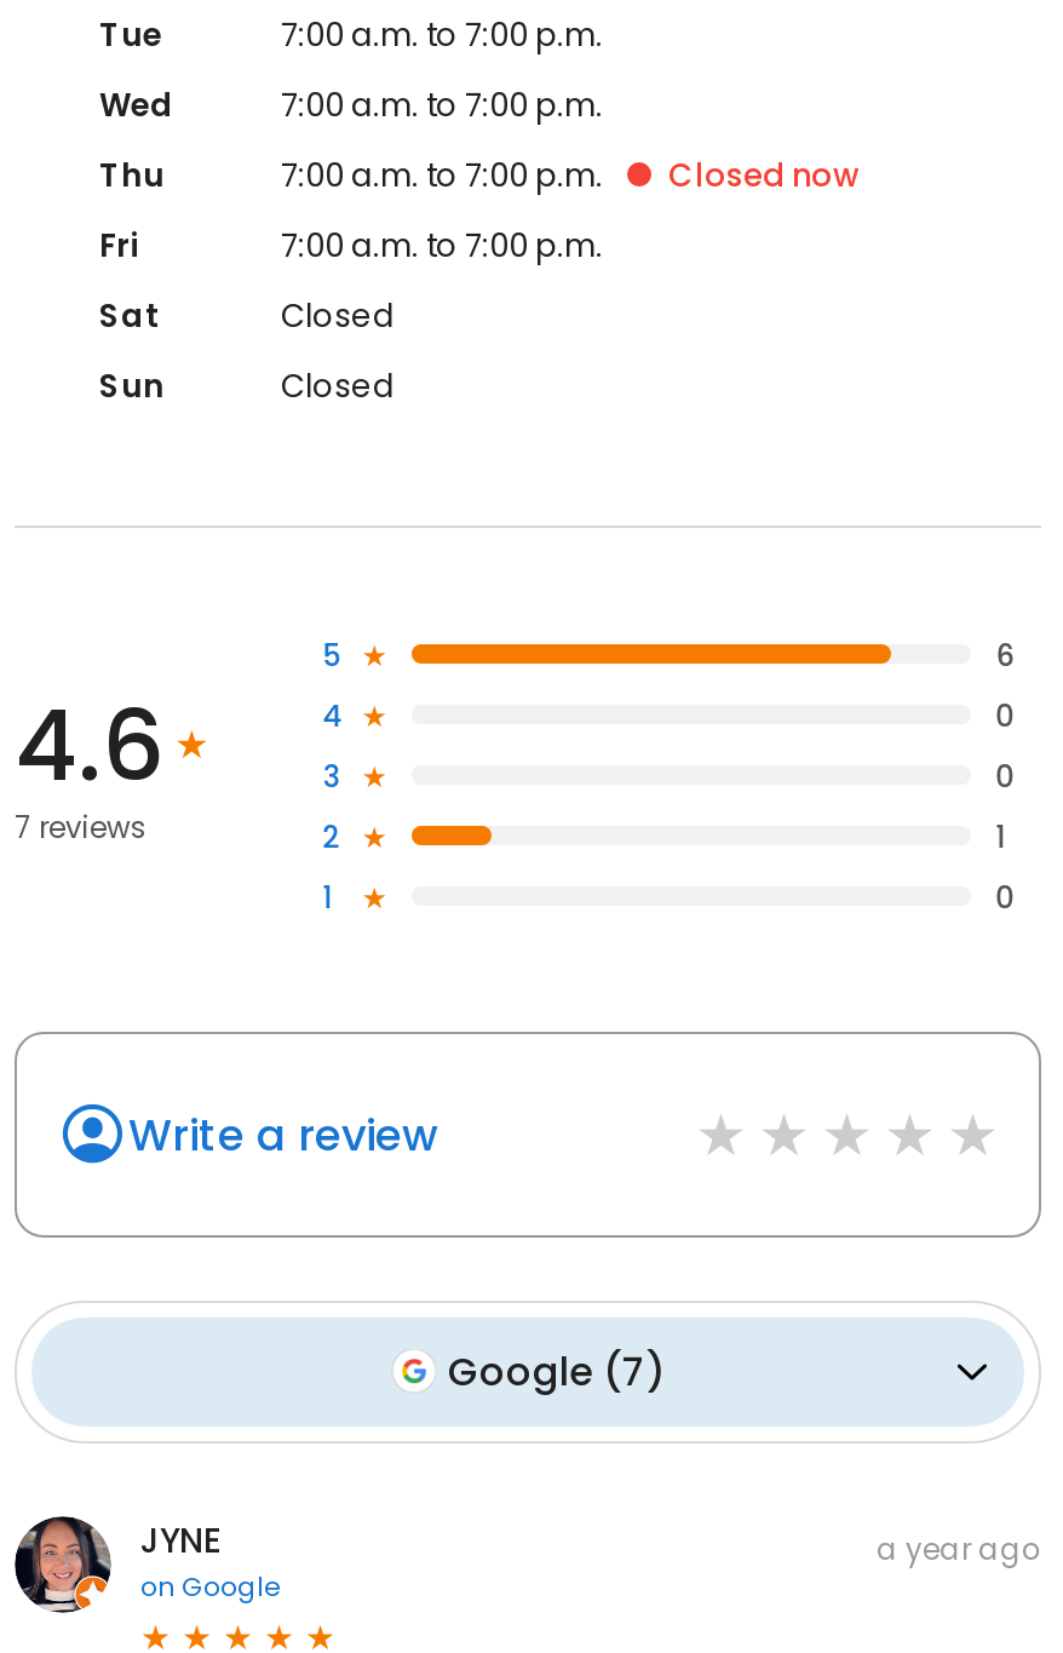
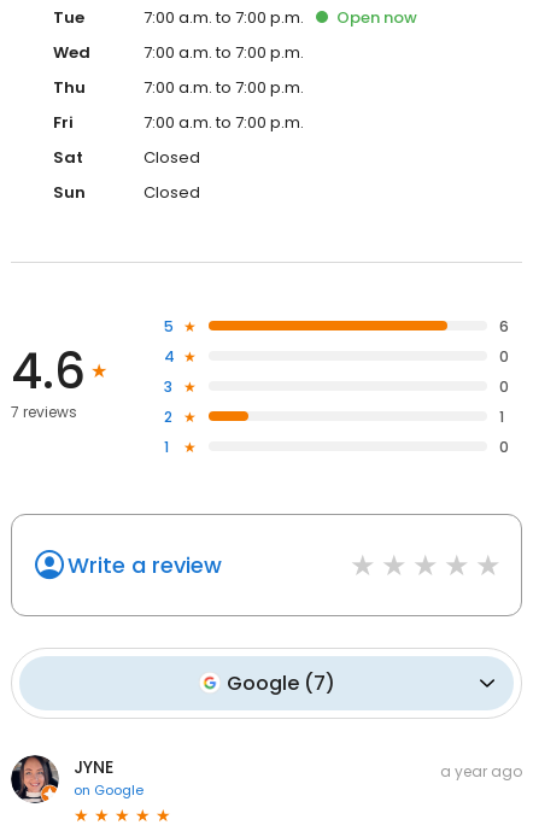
none -> [336,6,417,29] Open now
[668,152,860,198] Closed now -> none

